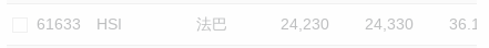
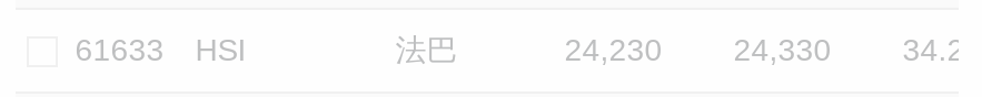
[280,15,480,33] 24,230 24,330 36.1 -> [565,32,965,67] 24,230 24,330 34.2

